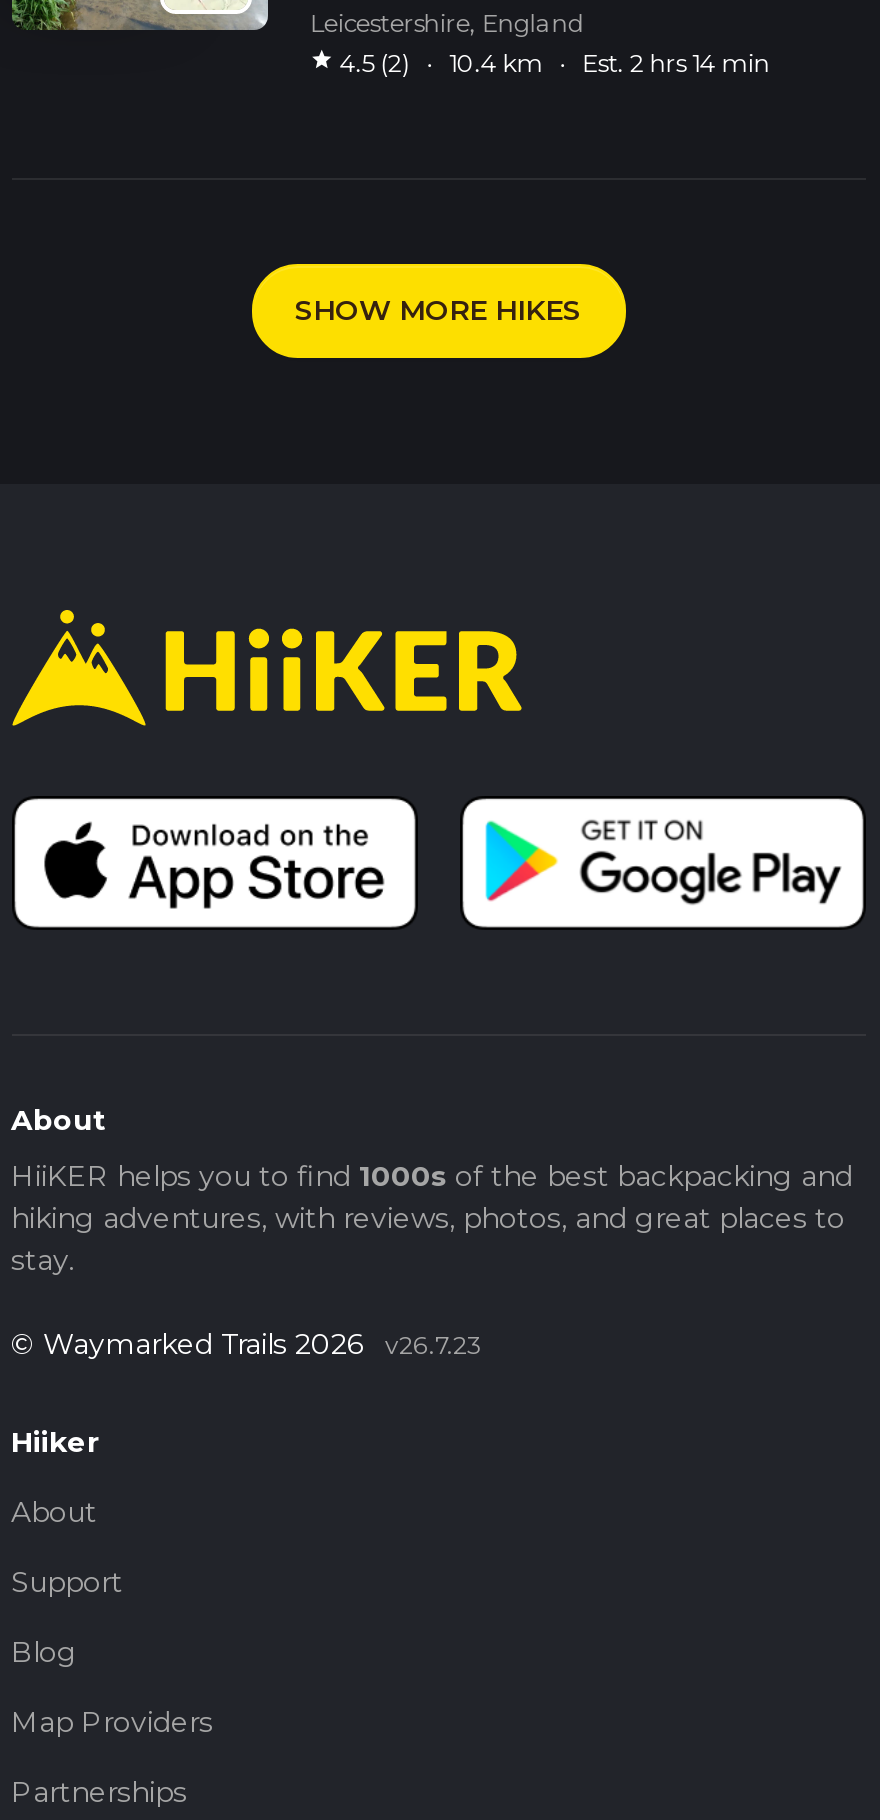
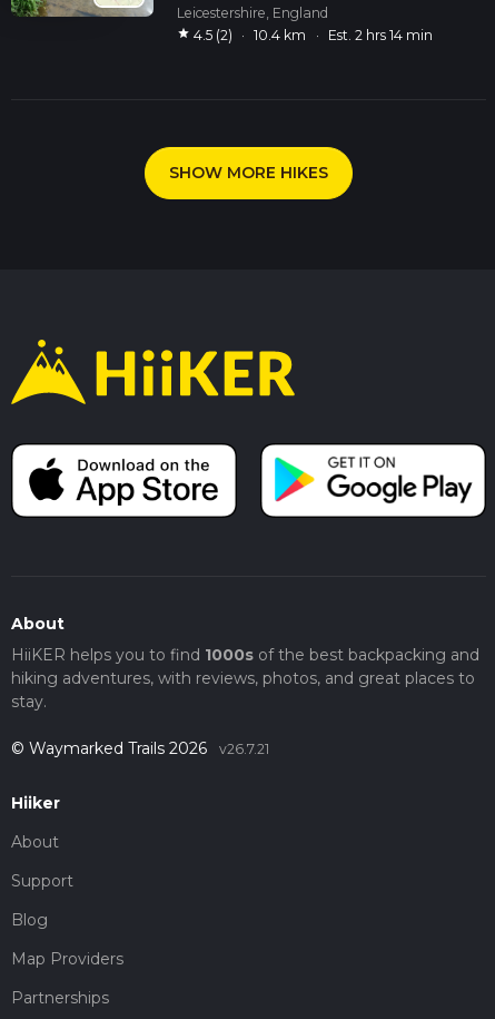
[11,1326,481,1362] © Waymarked Trails 2026 v26.7.23 -> [11,738,269,758] © Waymarked Trails 2026 v26.7.21

